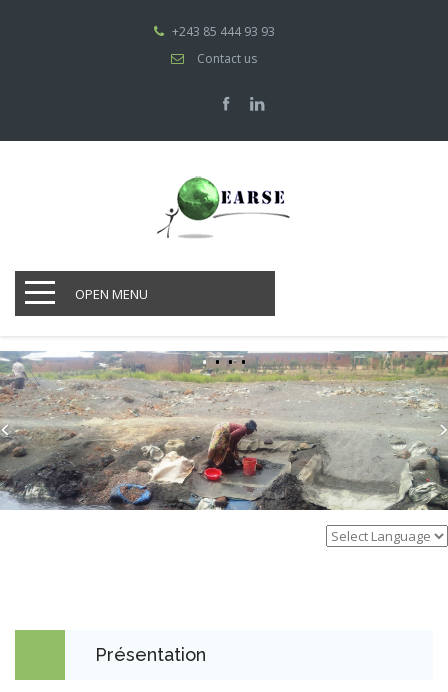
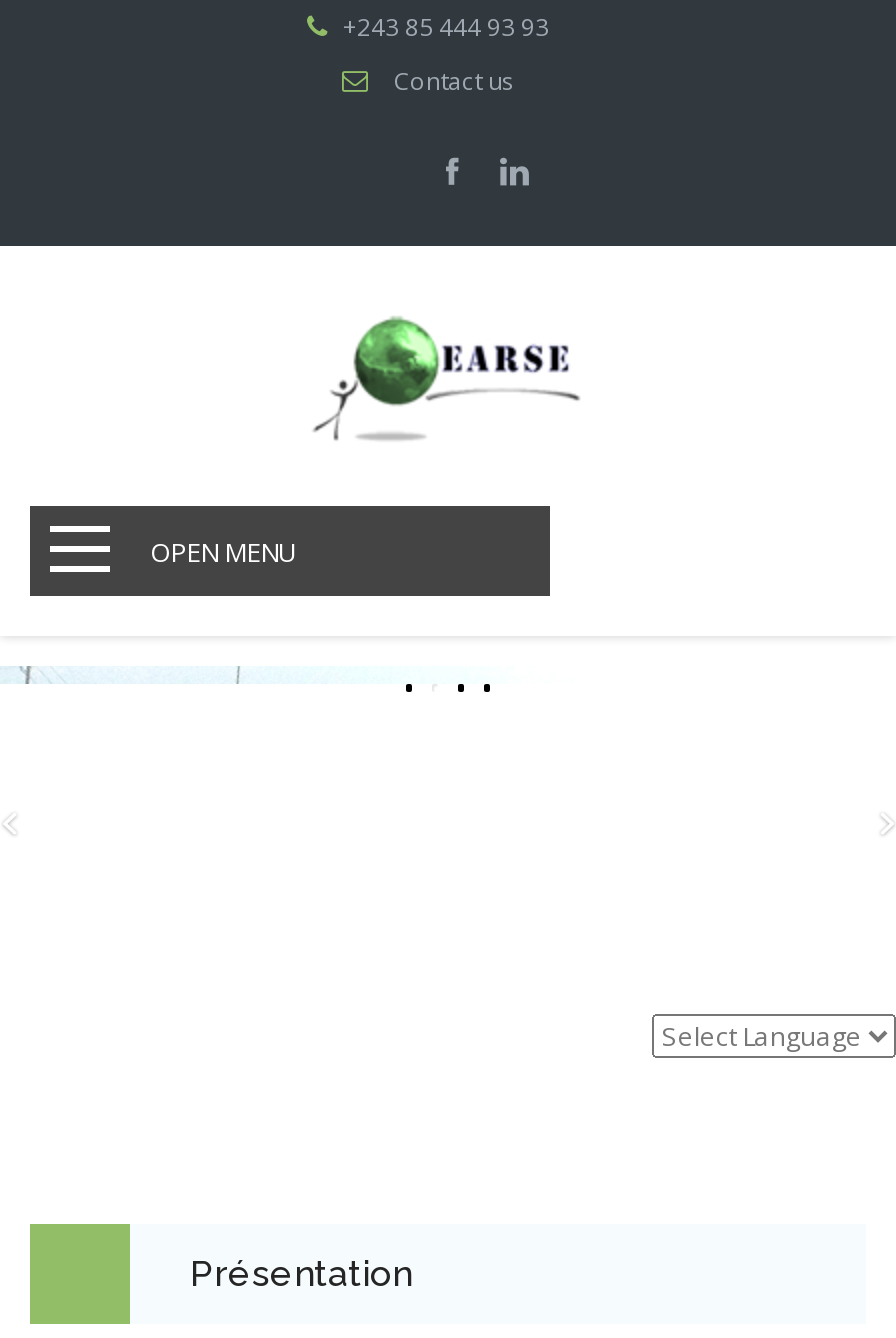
[3,350,445,511] [image] -> none

